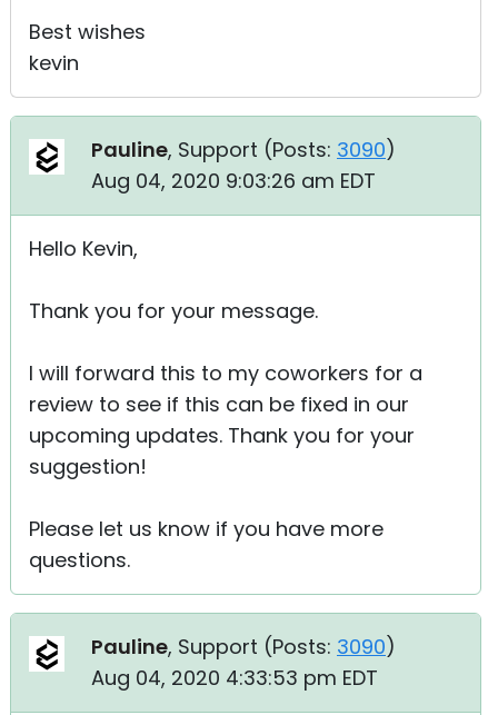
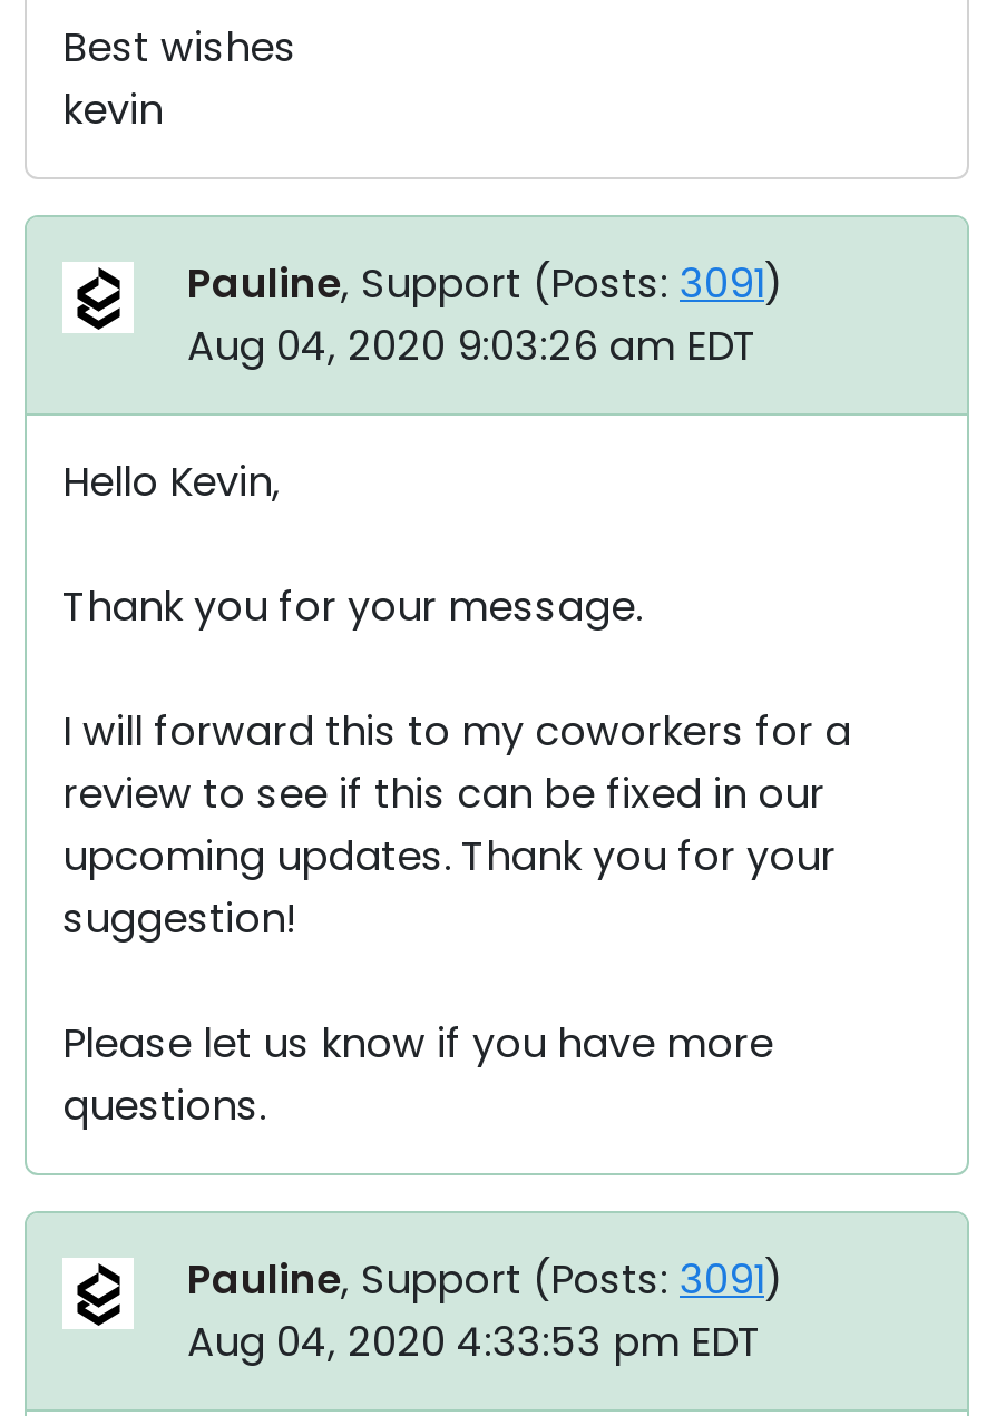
[91,136,396,164] Pauline, Support (Posts: 3090) -> [187,255,784,311] Pauline, Support (Posts: 3091)
[91,633,396,661] Pauline, Support (Posts: 3090) -> [187,1251,784,1307] Pauline, Support (Posts: 3091)

